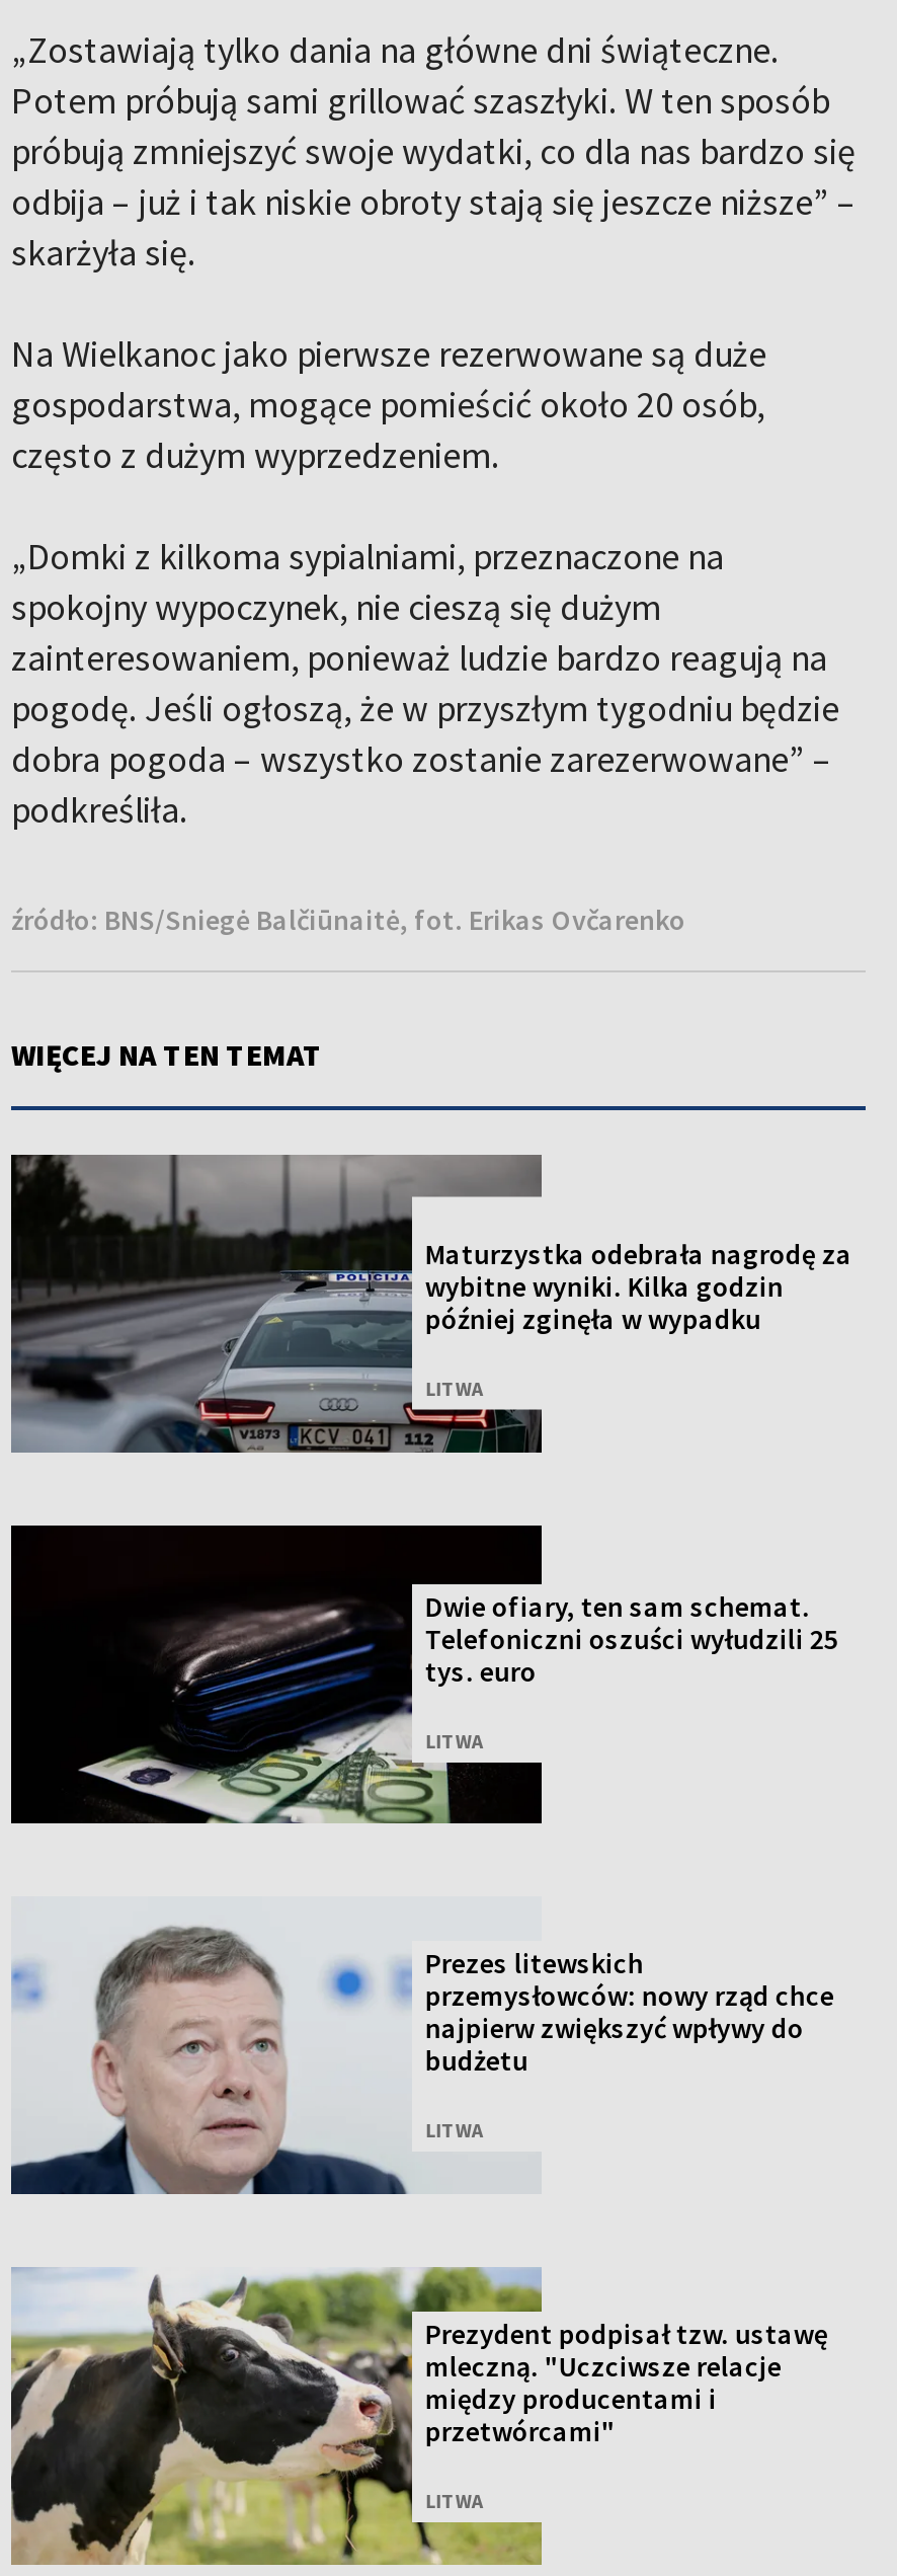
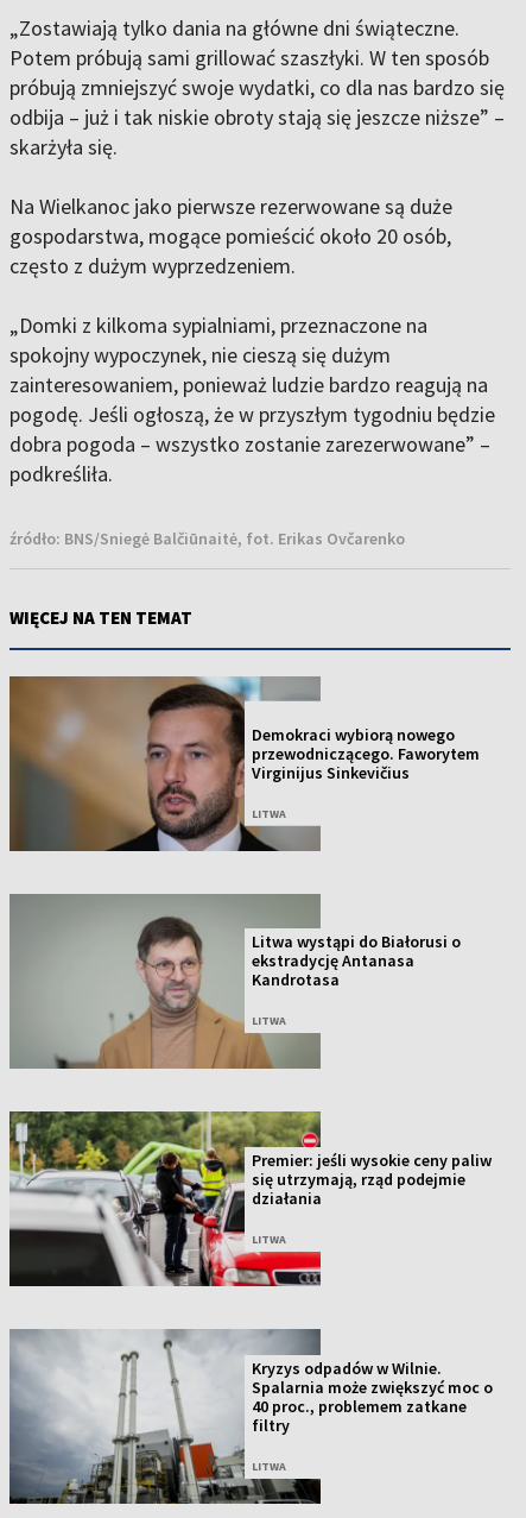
[9,1153,852,1455] [image] | Maturzystka odebrała nagrodę za | wybitne wyniki. Kilka godzin | później zginęła w wypadku -> [8,675,480,852] [image] | Demokraci wybiorą nowego | przewodniczącego. Faworytem | Virginijus Sinkevičius
[11,1526,838,1825] [image] | Dwie ofiary, ten sam schemat. | Telefoniczni oszuści wyłudzili 25 | tys. euro -> [11,895,461,1070] [image] | Litwa wystąpi do Białorusi o | ekstradycję Antanasa | Kandrotasa
[11,1913,834,2196] [image] | Prezes litewskich | przemysłowców: nowy rząd chce | najpierw zwiększyć wpływy do | budżetu -> [8,1110,492,1287] [image] | Premier: jeśli wysokie ceny paliw | się utrzymają, rząd podejmie | działania
[11,2267,828,2567] [image] | Prezydent podpisał tzw. ustawę | mleczną. "Uczciwsze relacje | między producentami i | przetwórcami" -> [8,1329,493,1505] [image] | Kryzys odpadów w Wilnie. | Spalarnia może zwiększyć moc o | 40 proc., problemem zatkane | filtry

